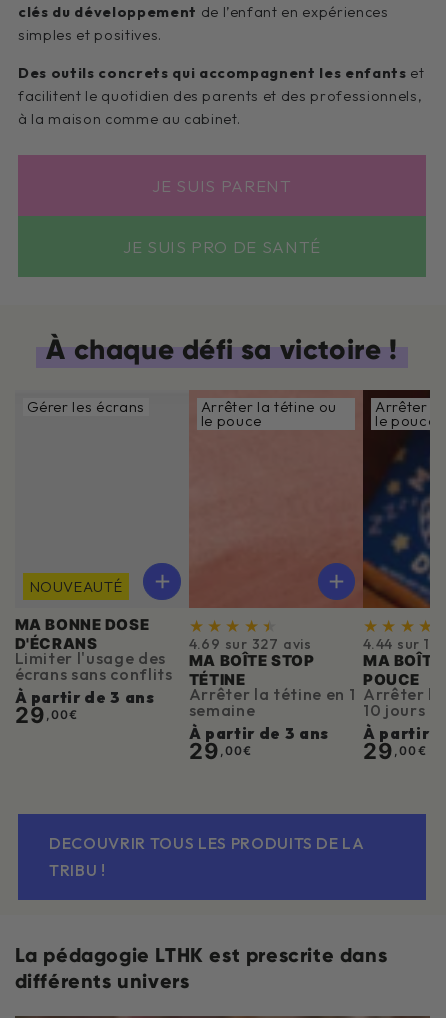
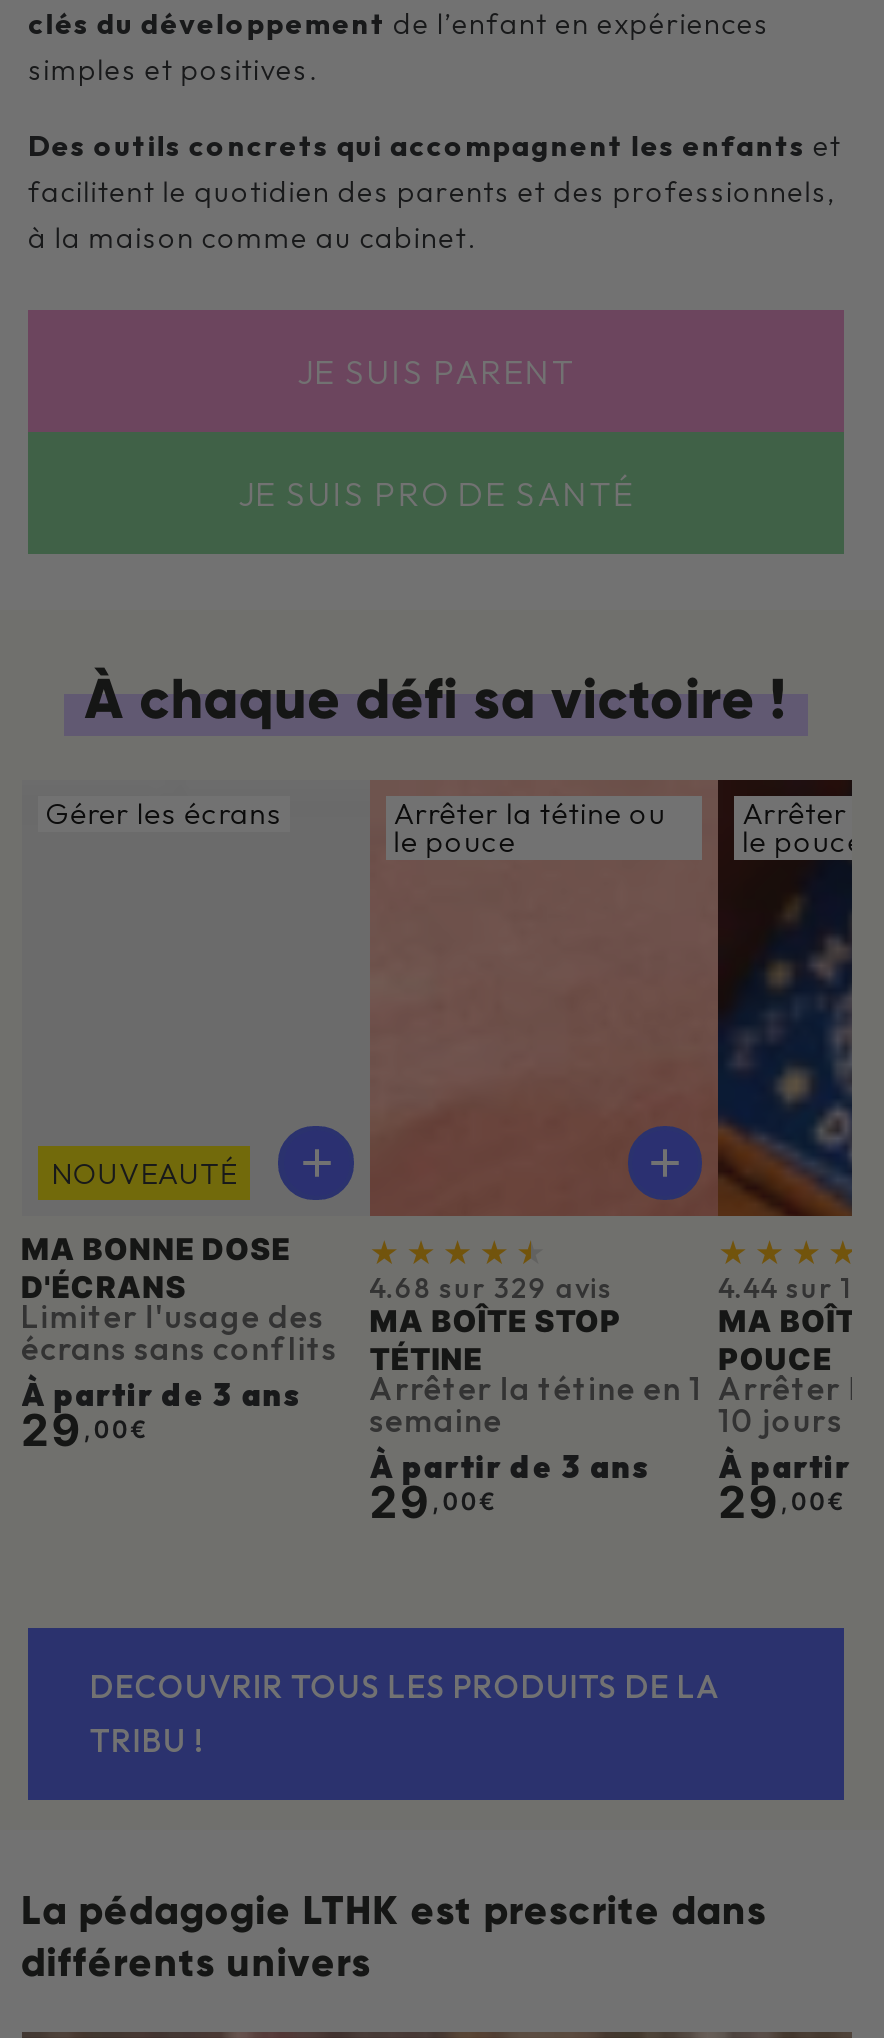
[189,635,312,653] 4.69 sur 327 avis -> [370,1269,614,1305] 4.68 sur 329 avis

